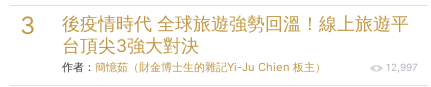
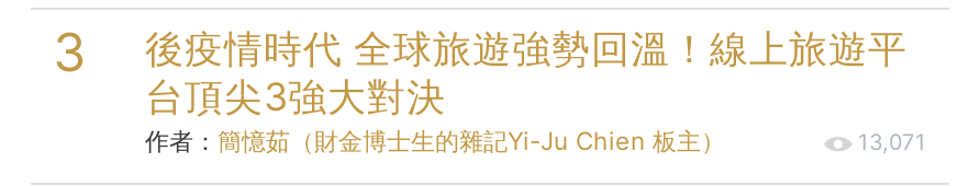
[385,61,417,73] 12,997 -> [858,129,926,155] 13,071

